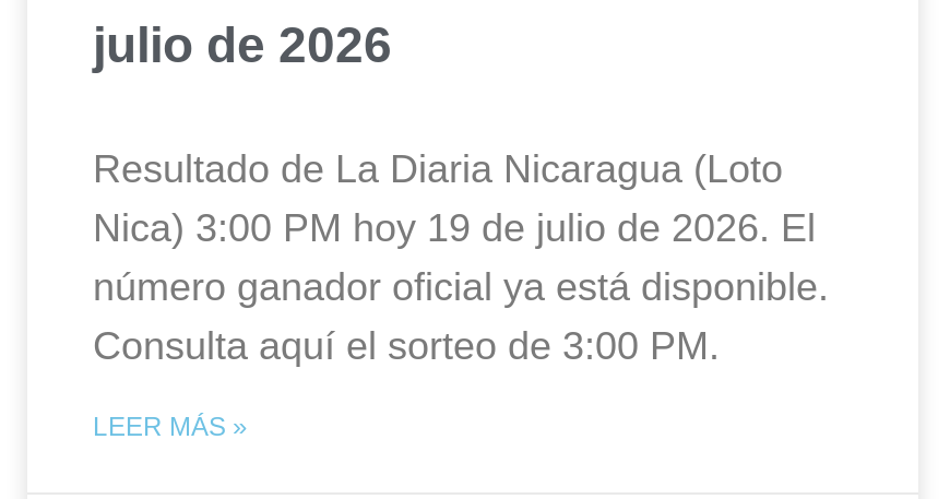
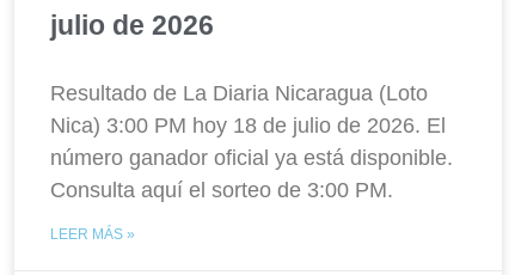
[93,207,816,250] Nica) 3:00 PM hoy 19 de julio de 2026. El -> [50,114,446,138] Nica) 3:00 PM hoy 18 de julio de 2026. El

